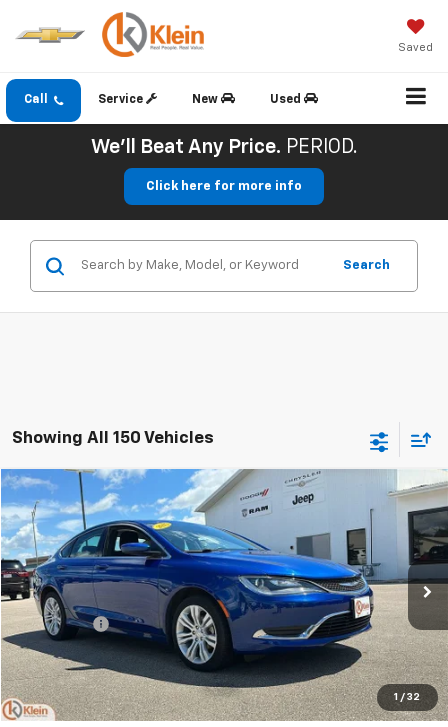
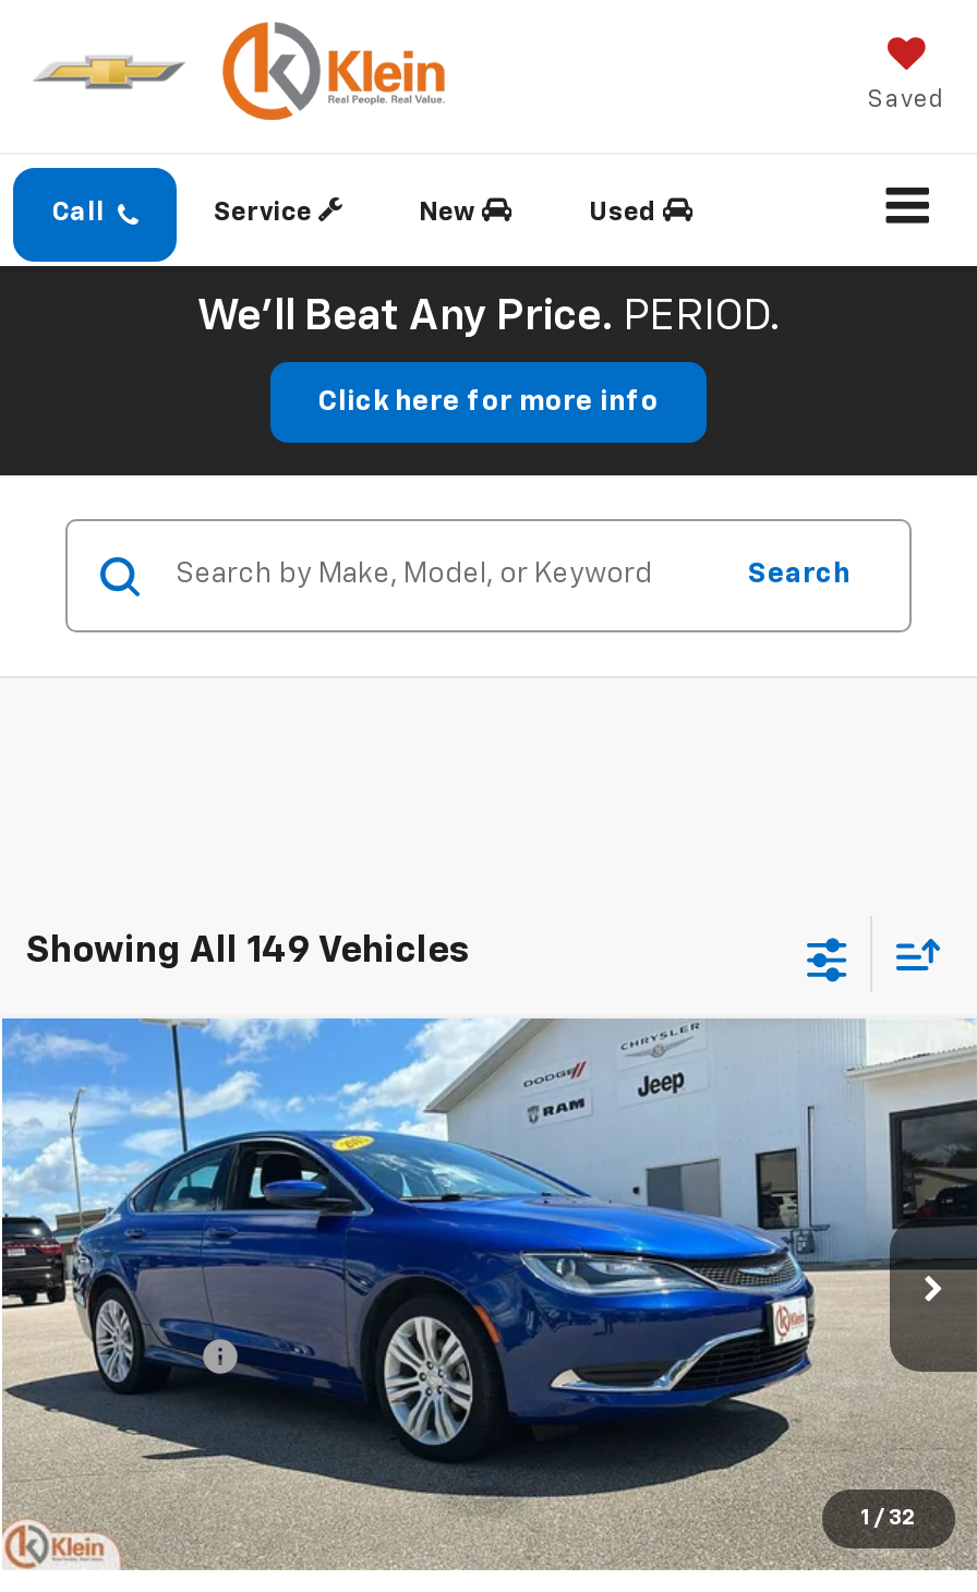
[12,430,214,447] Showing All 150 Vehicles -> [26,934,471,972] Showing All 149 Vehicles

